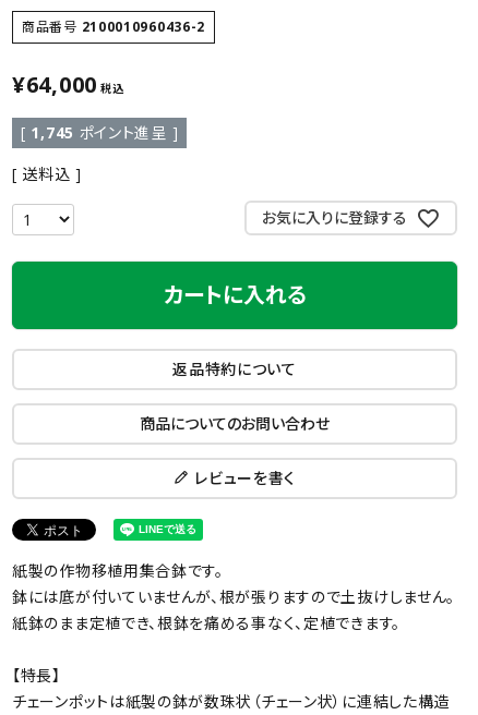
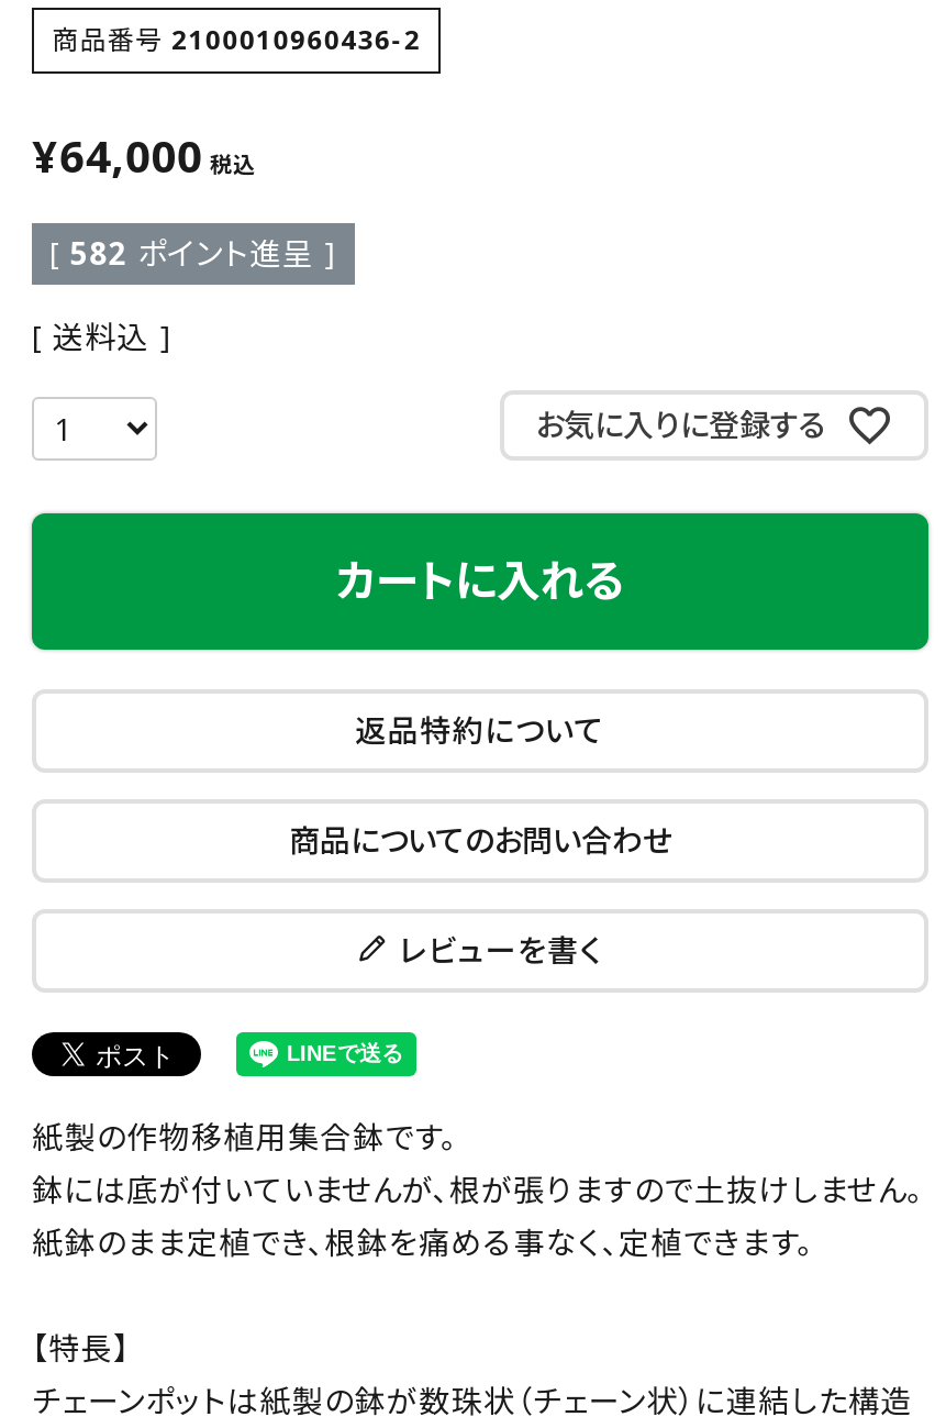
[21,122,178,143] [ 1,745 ポイント進呈 ] -> [49,233,337,274] [ 582 ポイント進呈 ]

